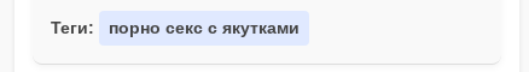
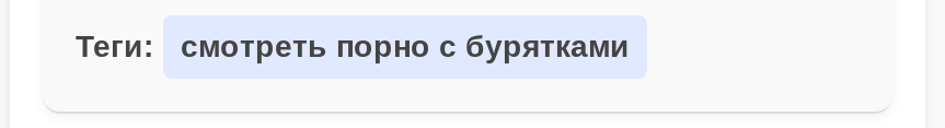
[109,18,300,37] порно секс с якутками -> [181,28,630,63] смотреть порно с бурятками

